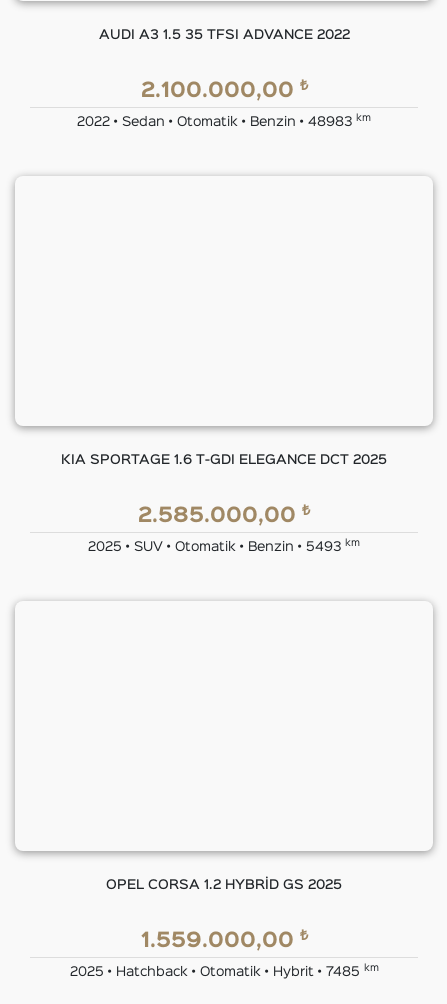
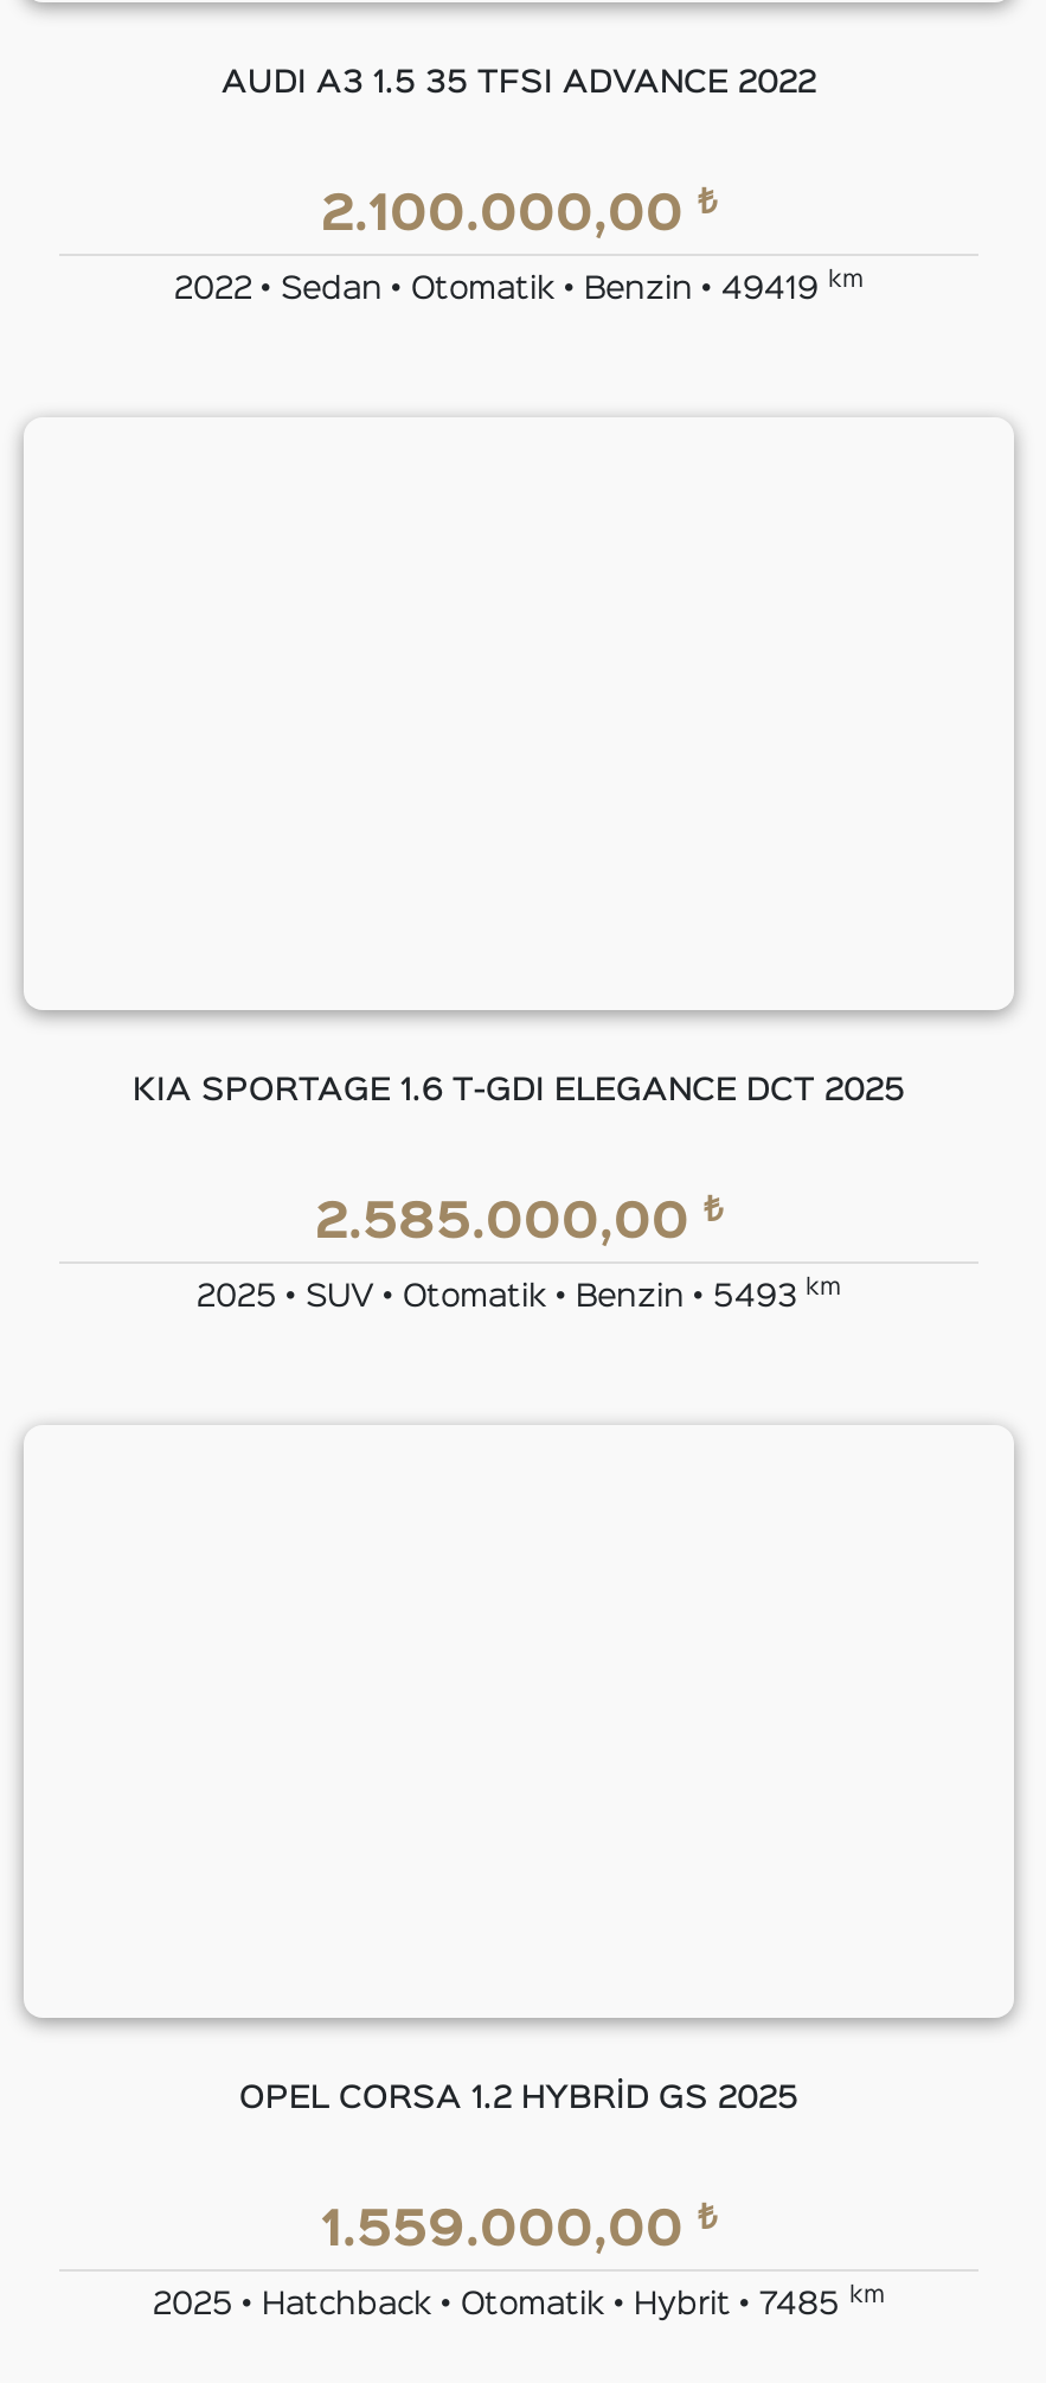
[77,114,371,128] 2022 • Sedan • Otomatik • Benzin • 48983 km -> [174,271,864,303] 2022 • Sedan • Otomatik • Benzin • 49419 km

